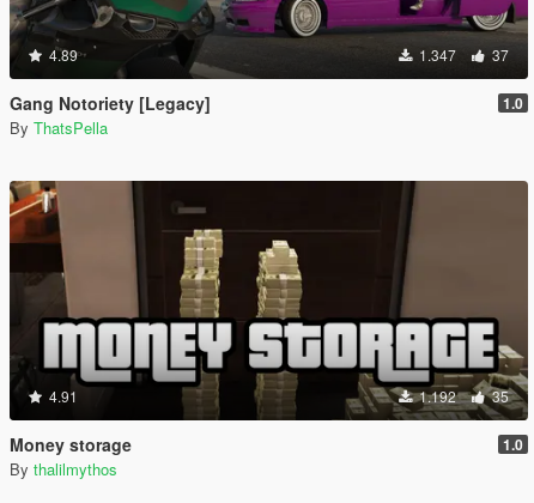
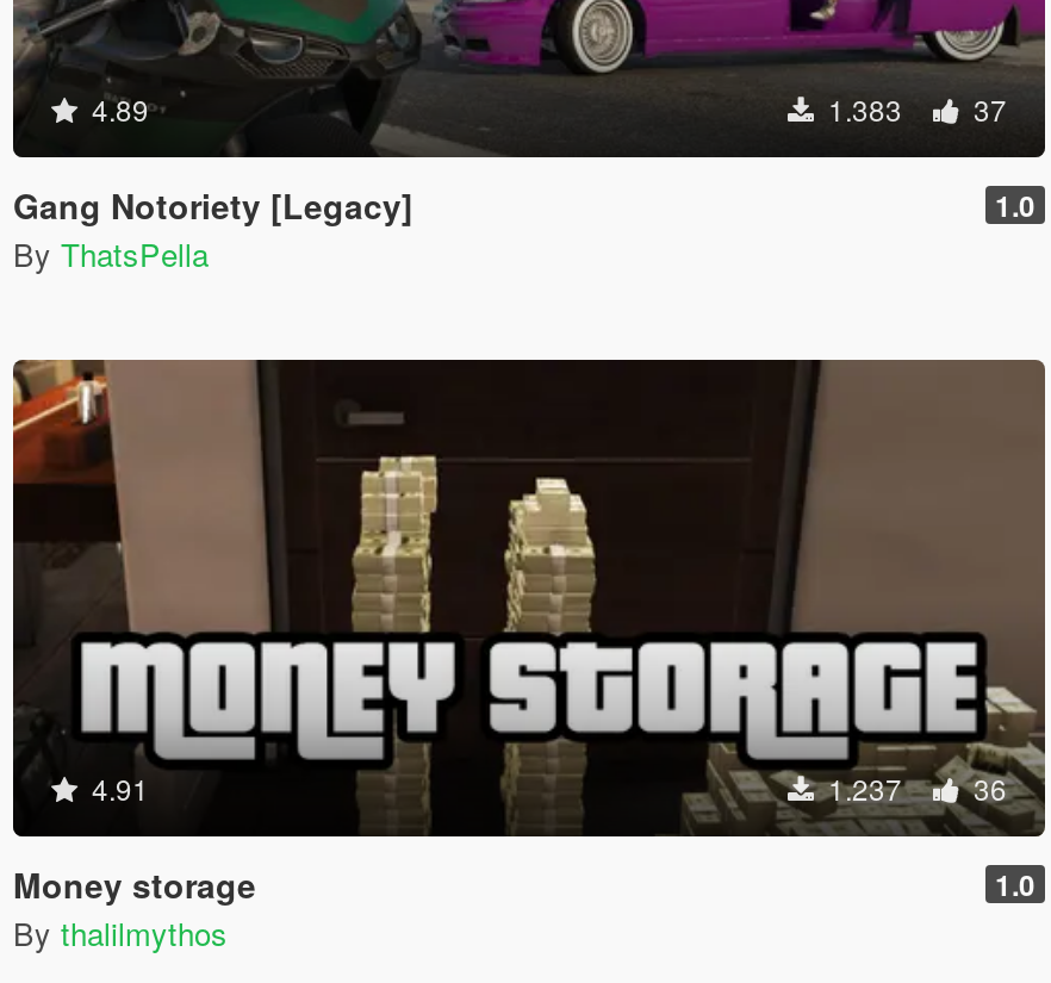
[415,44,509,65] 1.347 37 -> [821,88,1007,129] 1.383 37
[415,386,460,406] 1.192 -> [821,767,909,808] 1.237
[489,386,509,406] 35 -> [966,767,1007,808] 36

